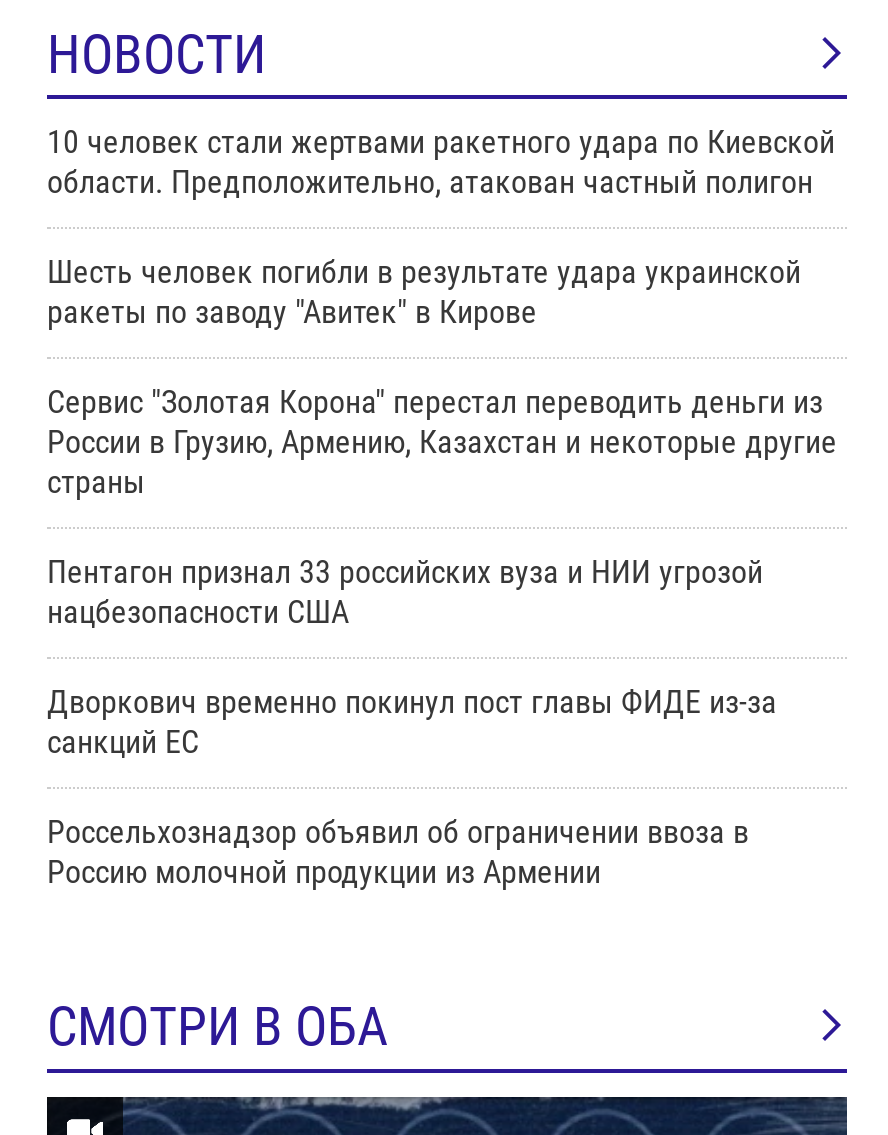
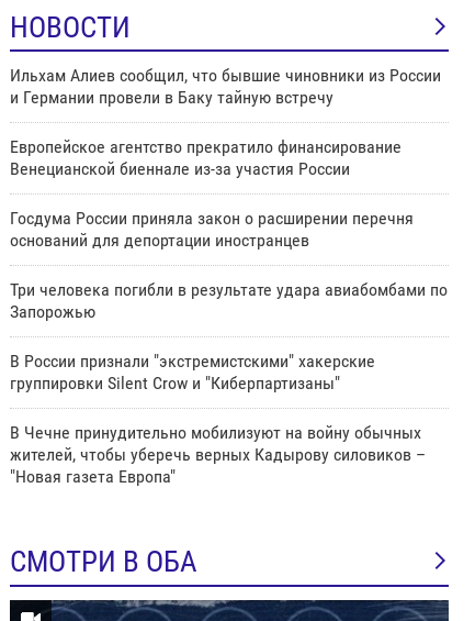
[47,124,835,202] 10 человек стали жертвами ракетного удара по Киевской | области. Предположительно, атакован частный полигон -> [10,65,441,108] Ильхам Алиев сообщил, что бывшие чиновники из России | и Германии провели в Баку тайную встречу
[47,254,801,332] Шесть человек погибли в результате удара украинской | ракеты по заводу "Авитек" в Кирове -> [10,137,402,180] Европейское агентство прекратило финансирование | Венецианской биеннале из-за участия России
[47,384,837,502] Сервис "Золотая Корона" перестал переводить деньги из | России в Грузию, Армению, Казахстан и некоторые другие | страны -> [10,208,414,251] Госдума России приняла закон о расширении перечня | оснований для депортации иностранцев
[47,554,763,632] Пентагон признал 33 российских вуза и НИИ угрозой | нацбезопасности США -> [10,280,448,322] Три человека погибли в результате удара авиабомбами по | Запорожью
[47,684,777,762] Дворкович временно покинул пост главы ФИДЕ из-за | санкций ЕС -> [10,351,375,394] В России признали "экстремистскими" хакерские | группировки Silent Crow и "Киберпартизаны"
[47,814,749,892] Россельхознадзор объявил об ограничении ввоза в | Россию молочной продукции из Армении -> [10,422,426,487] В Чечне принудительно мобилизуют на войну обычных | жителей, чтобы уберечь верных Кадырову силовиков – | "Новая газета Европа"

